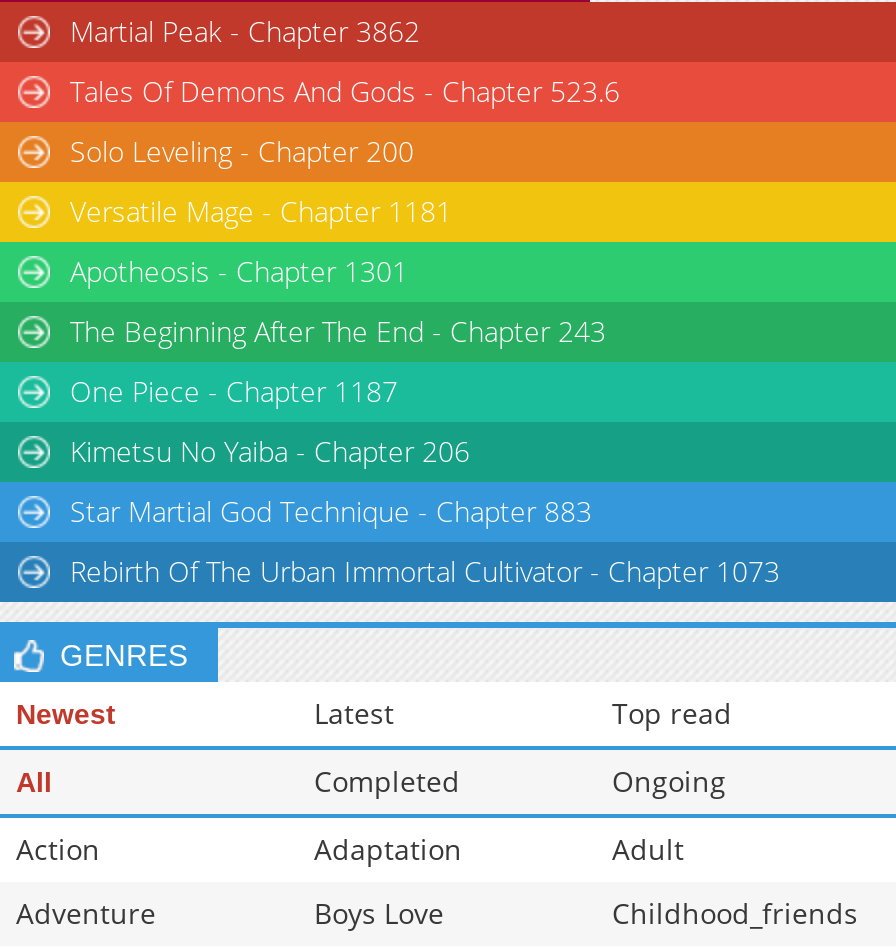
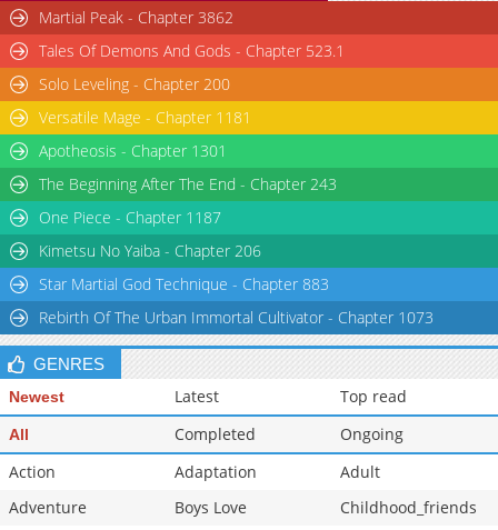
[70,73,620,111] Tales Of Demons And Gods - Chapter 523.6 -> [39,40,345,62] Tales Of Demons And Gods - Chapter 523.1

